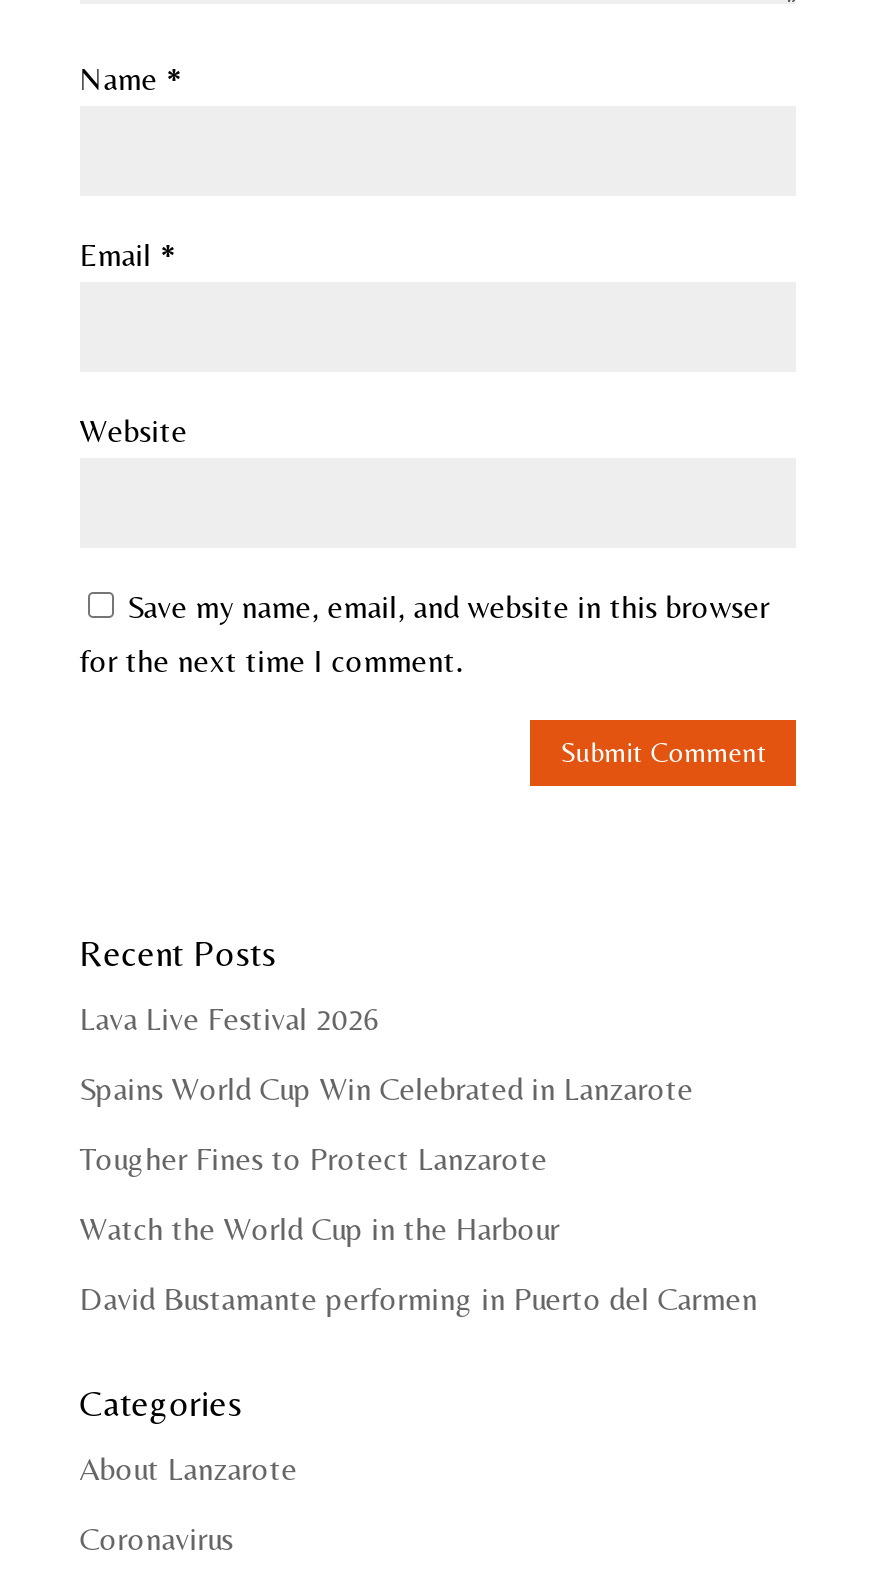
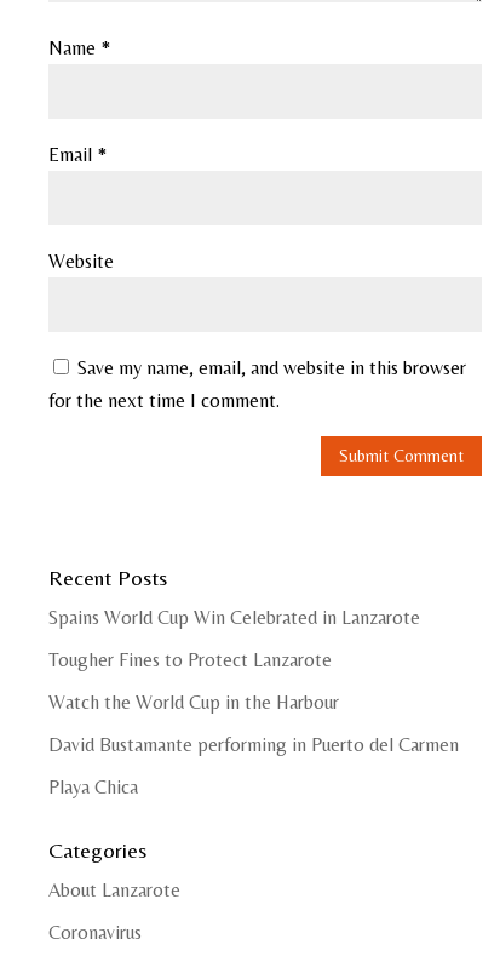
[80,1001,380,1039] Lava Live Festival 2026 -> none
moved [80,1071,758,1319] -> [48,606,459,757]: Spains World Cup Win Celebrated in Lanzarote | Tougher Fines to Protect Lanzarote | Watch the World Cup in the Harbour | David Bustamante performing in Puerto del Carmen
none -> [48,776,138,799] Playa Chica

